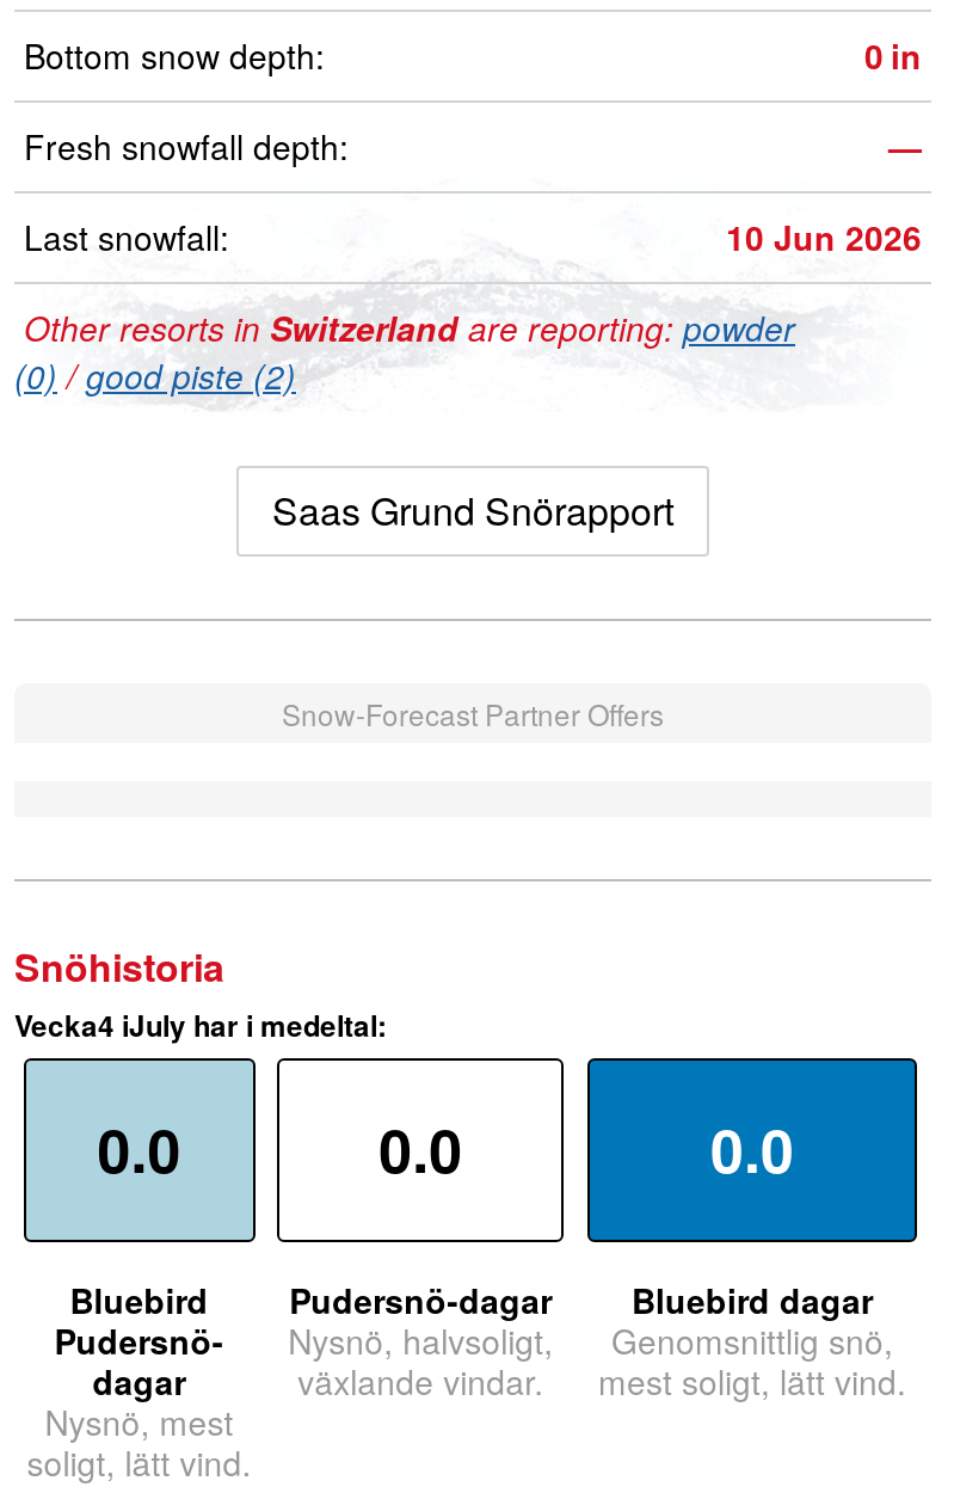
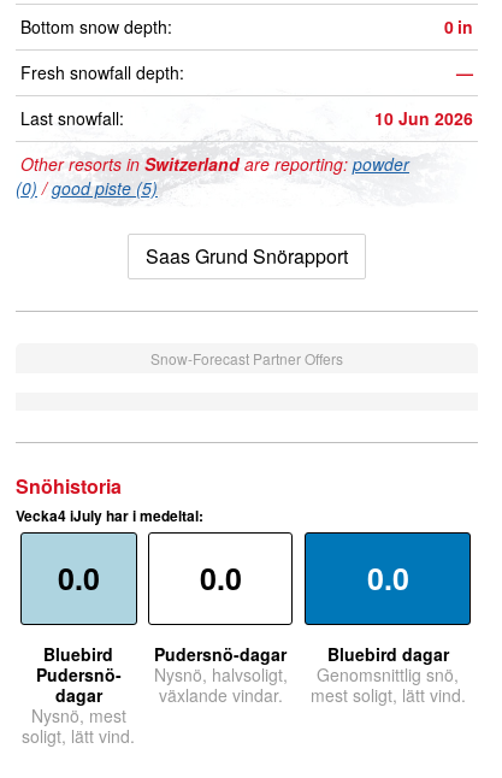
[14,351,296,399] (0) /good piste (2) -> [16,176,158,200] (0) /good piste (5)

